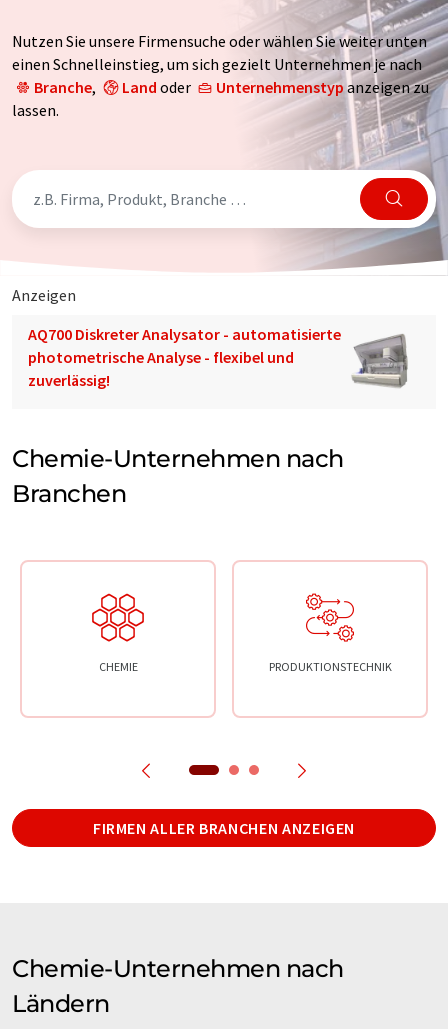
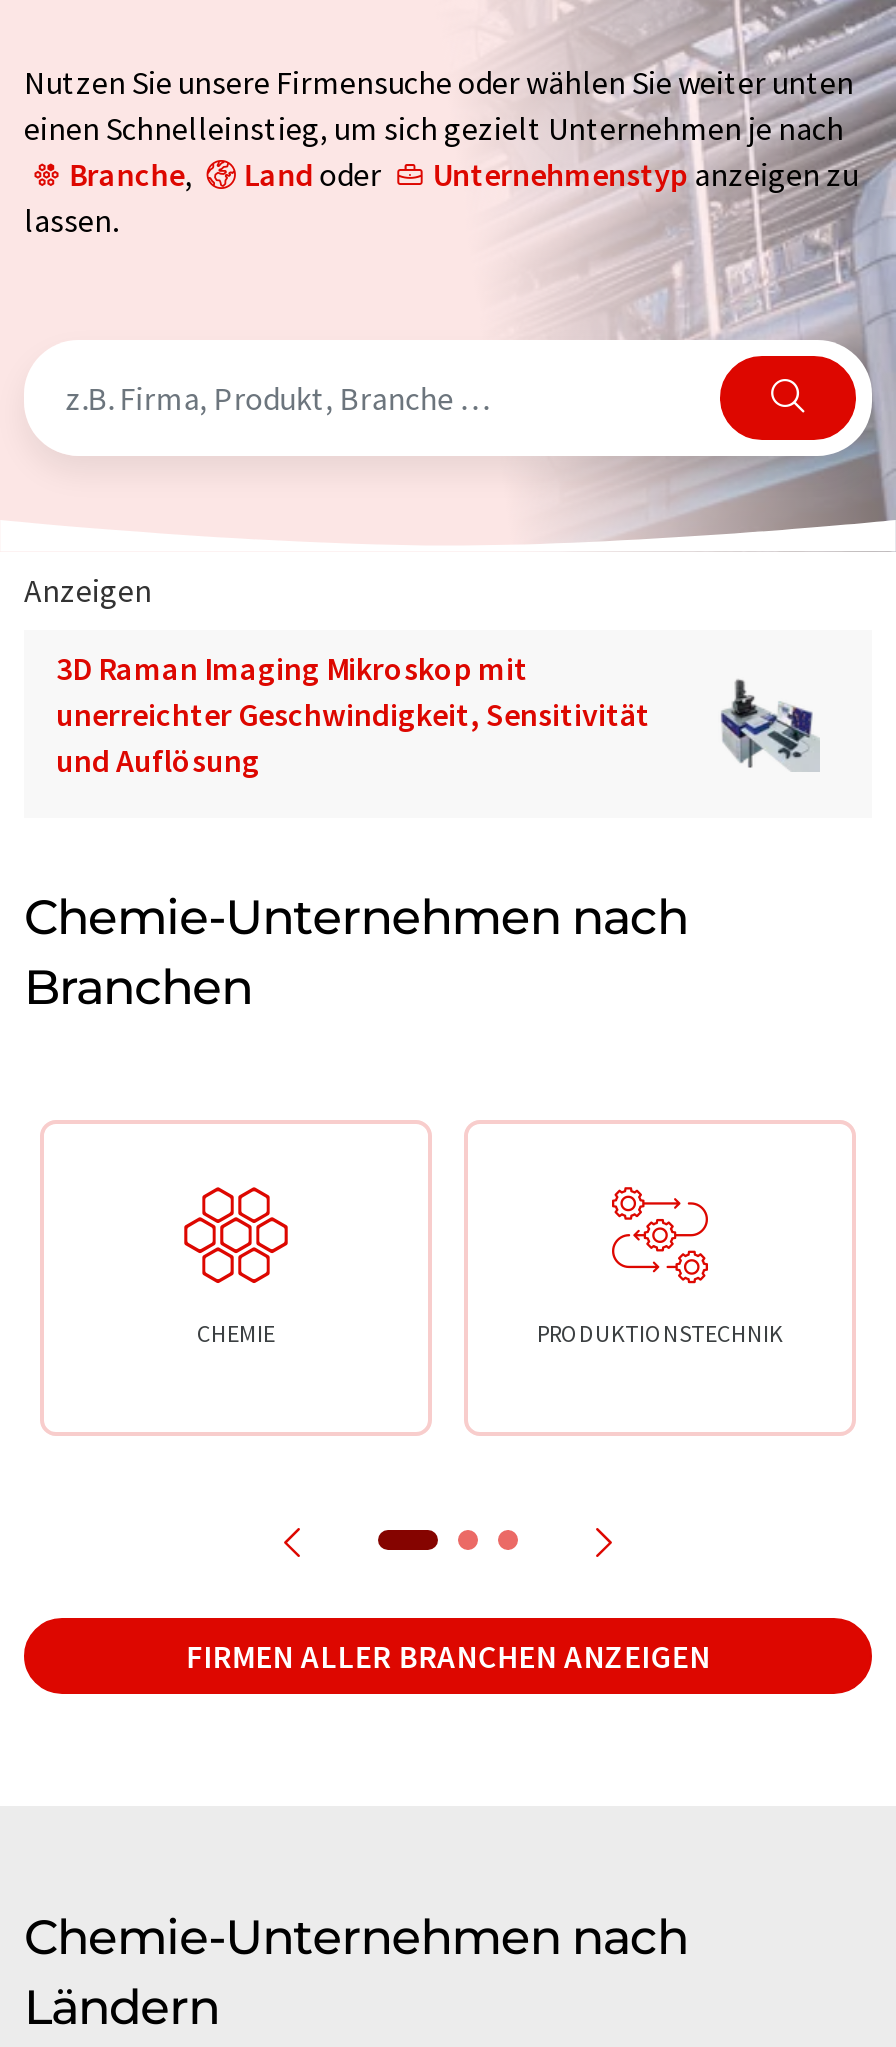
[28,324,409,390] [image] | AQ700 Diskreter Analysator - automatisierte | photometrische Analyse - flexibel und | zuverlässig! -> [56,647,820,779] [image] | 3D Raman Imaging Mikroskop mit | unerreichter Geschwindigkeit, Sensitivität | und Auflösung

